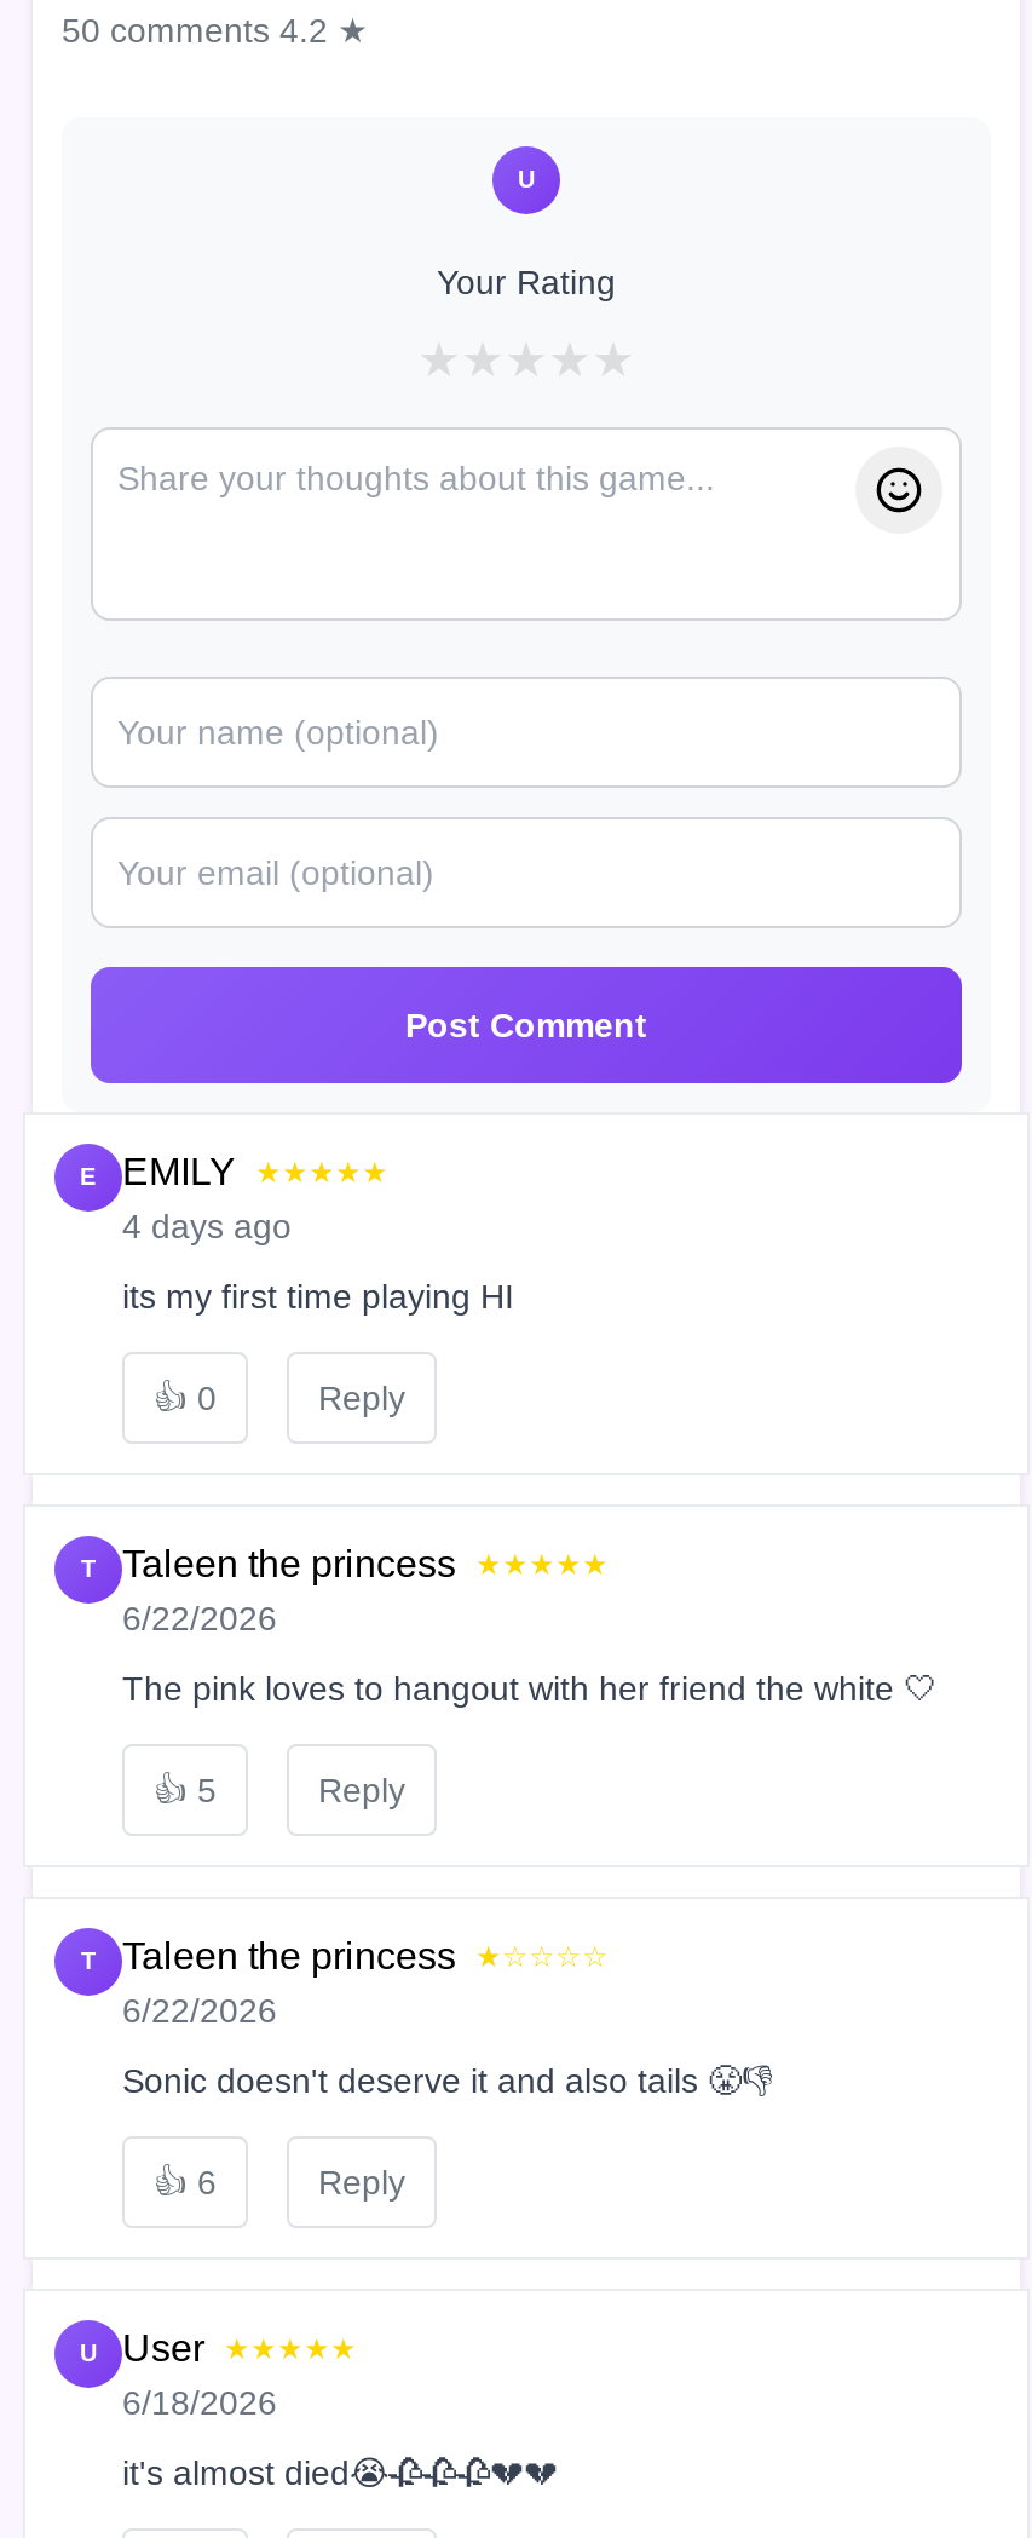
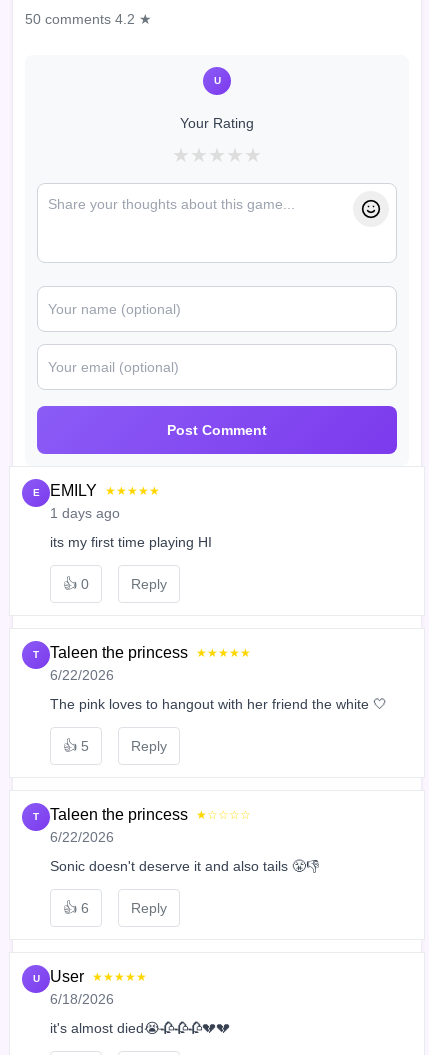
[122,1208,292,1246] 4 days ago -> [50,505,120,521] 1 days ago

